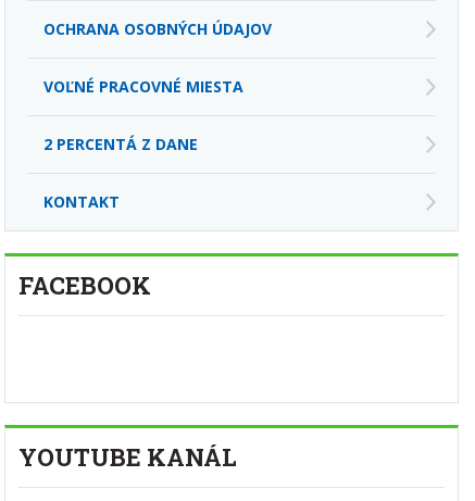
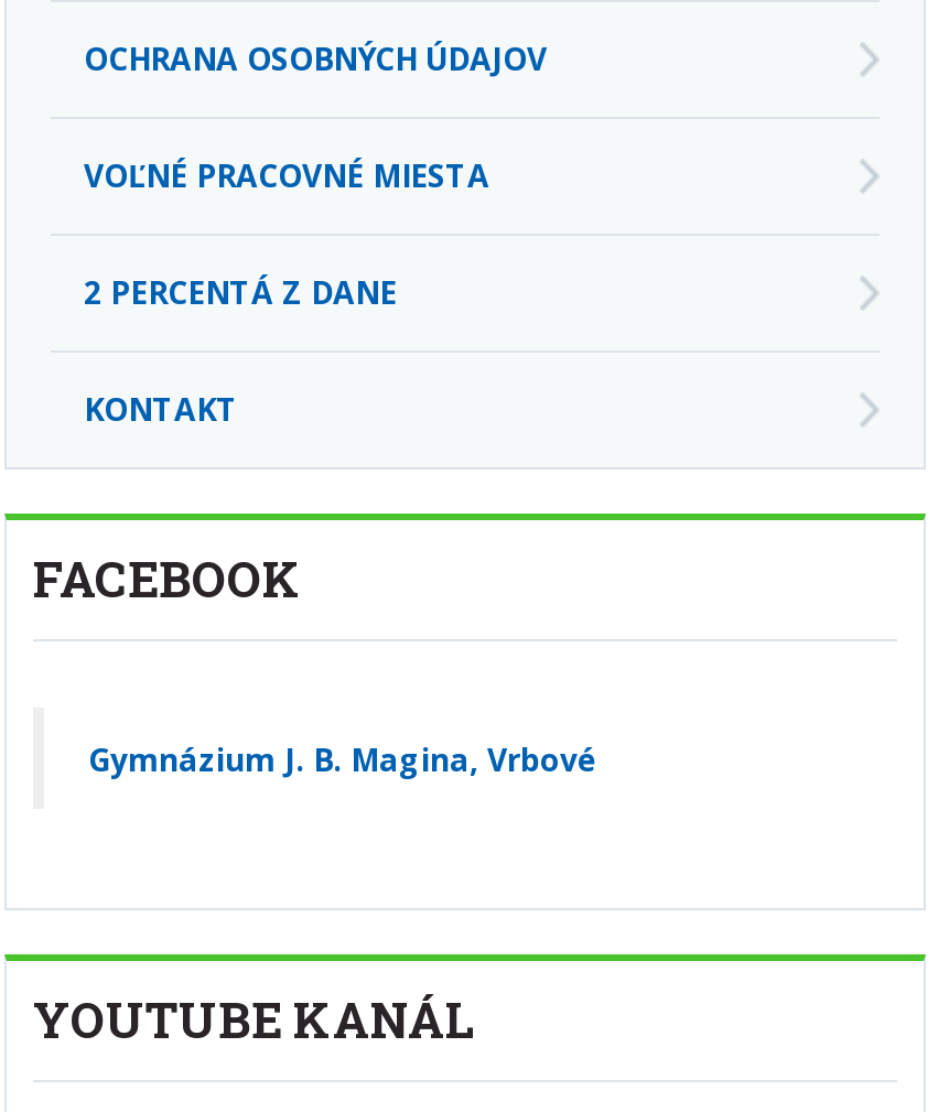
none -> [88,738,597,780] Gymnázium J. B. Magina, Vrbové

